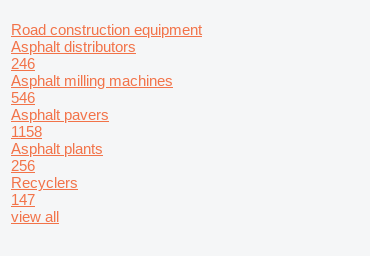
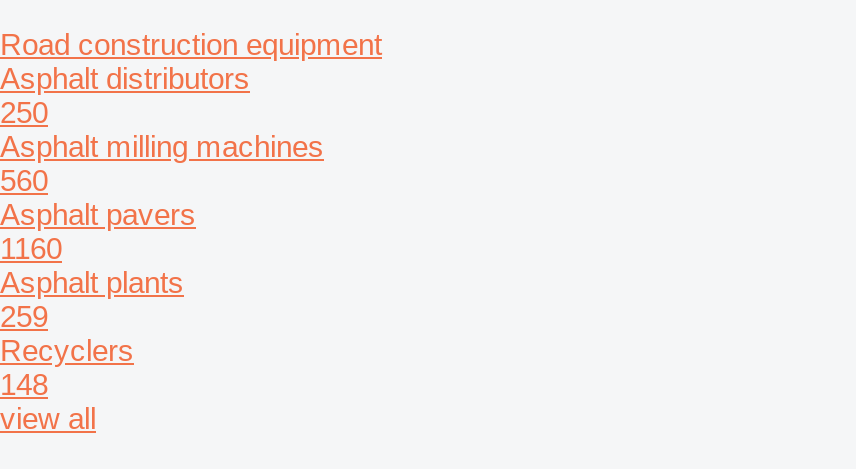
[11,55,35,72] 246 -> [0,94,48,128] 250
[11,89,35,106] 546 -> [0,162,48,196] 560
[11,123,42,140] 1158 -> [0,230,62,264] 1160
[11,157,35,174] 256 -> [0,298,48,332] 259
[11,191,35,208] 147 -> [0,366,48,400] 148

